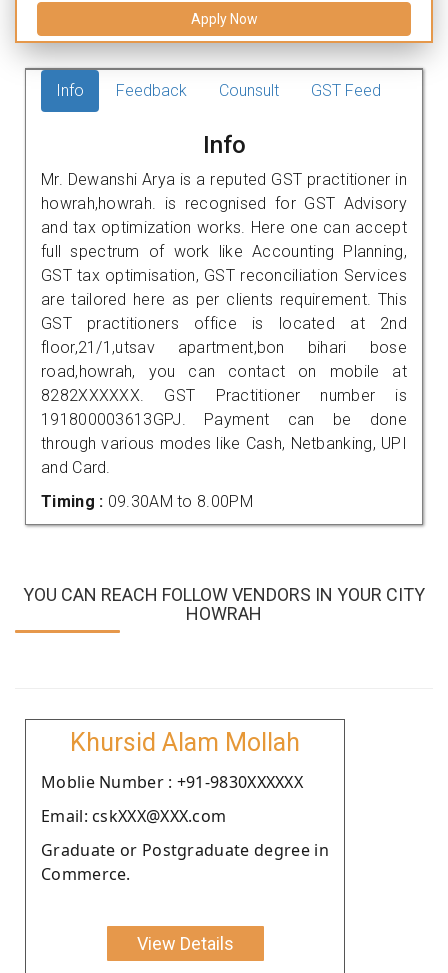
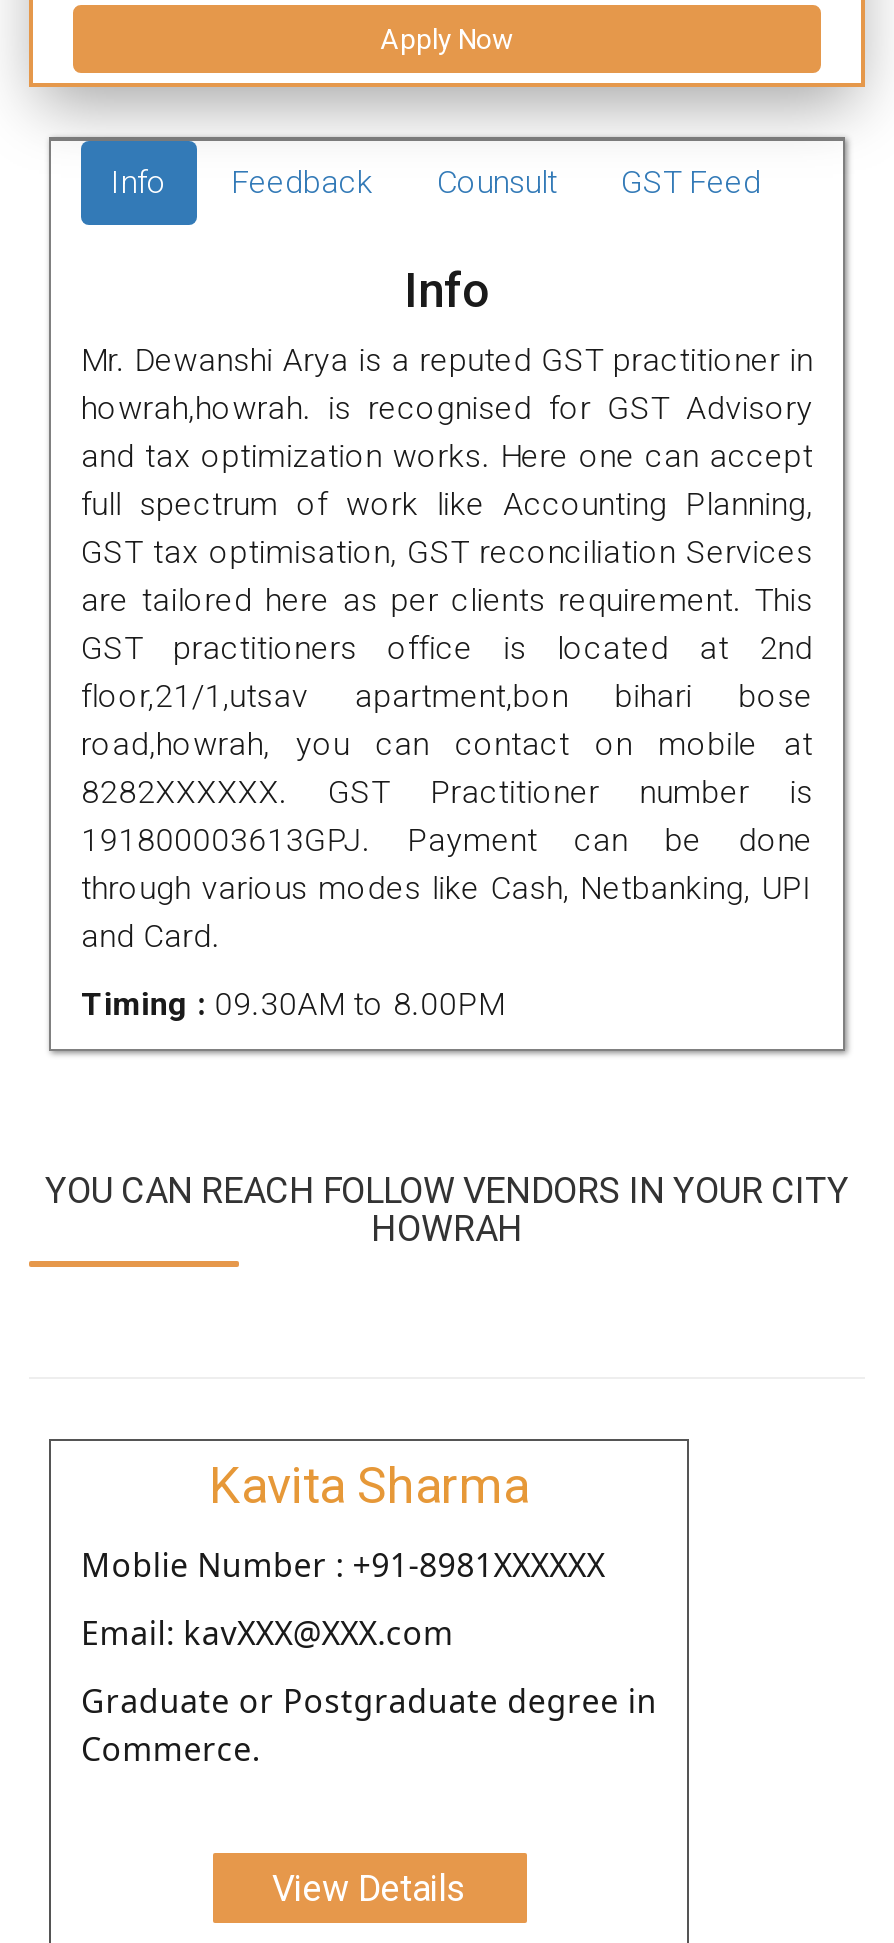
[70,728,300,757] Khursid Alam Mollah -> [209,1457,529,1515] Kavita Sharma
[41,771,303,793] Moblie Number : +91-9830XXXXXX -> [81,1543,605,1587] Moblie Number : +91-8981XXXXXX
[41,805,226,827] Email: cskXXX@XXX.com -> [81,1611,454,1655] Email: kavXXX@XXX.com

